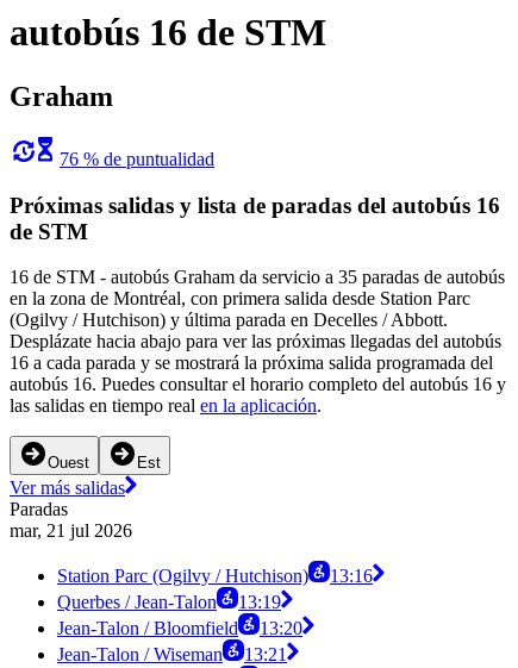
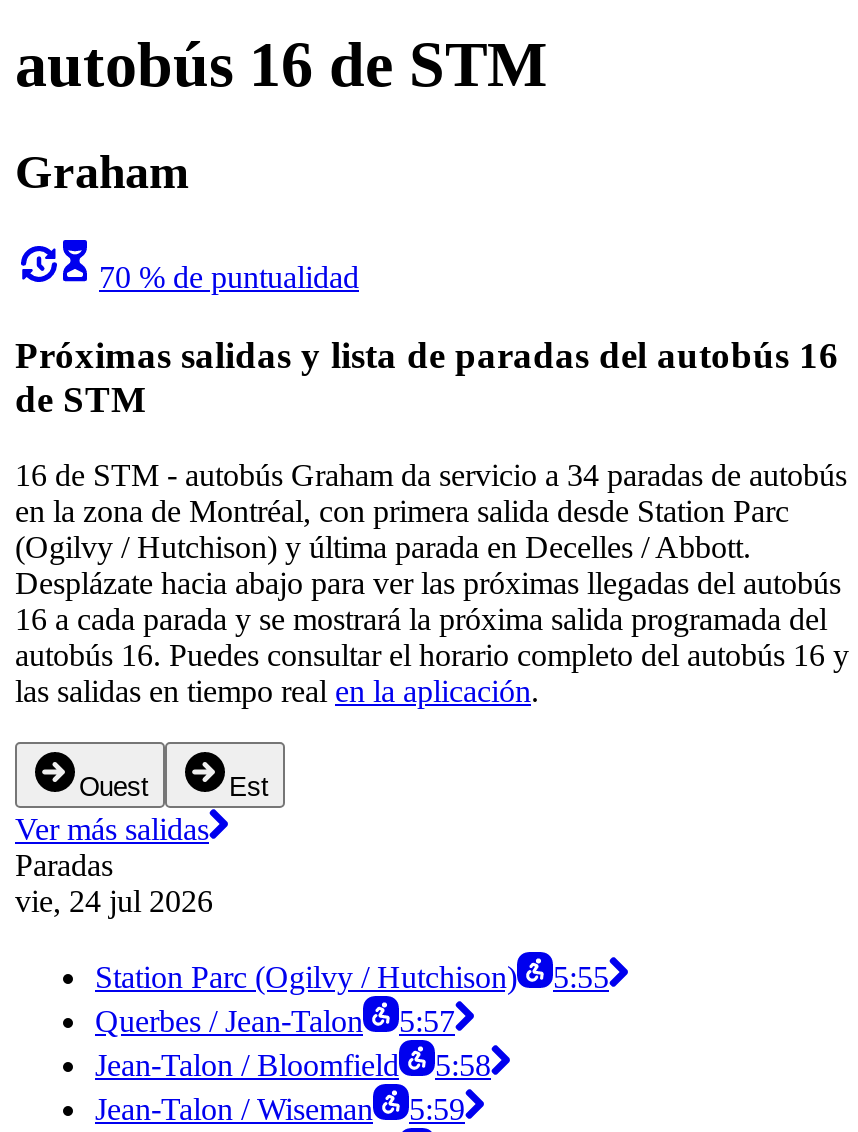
[60,149,214,169] 76 % de puntualidad -> [99,260,359,294] 70 % de puntualidad
[10,267,505,287] 16 de STM - autobús Graham da servicio a 35 paradas de autobús -> [15,458,847,492] 16 de STM - autobús Graham da servicio a 34 paradas de autobús
[10,521,132,541] mar, 21 jul 2026 -> [15,884,213,918] vie, 24 jul 2026
[57,566,373,586] Station Parc (Ogilvy / Hutchison) 13:16 -> [95,960,609,994] Station Parc (Ogilvy / Hutchison) 5:55
[57,592,281,612] Querbes / Jean-Talon 13:19 -> [95,1004,455,1038] Querbes / Jean-Talon 5:57
[57,618,302,638] Jean-Talon / Bloomfield 13:20 -> [95,1048,491,1082] Jean-Talon / Bloomfield 5:58
[57,644,287,665] Jean-Talon / Wiseman 13:21 -> [95,1092,465,1126] Jean-Talon / Wiseman 5:59

